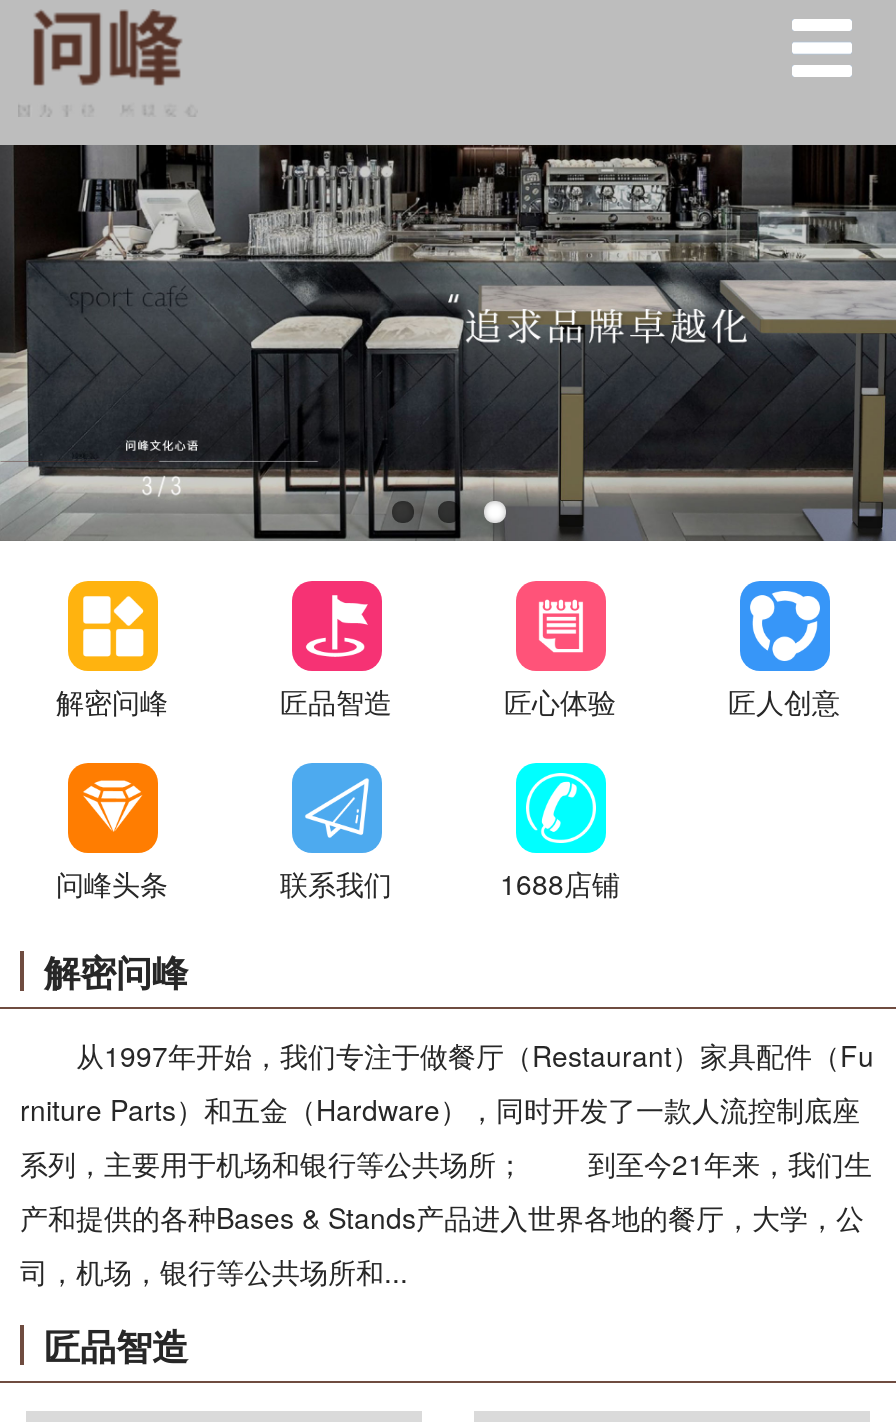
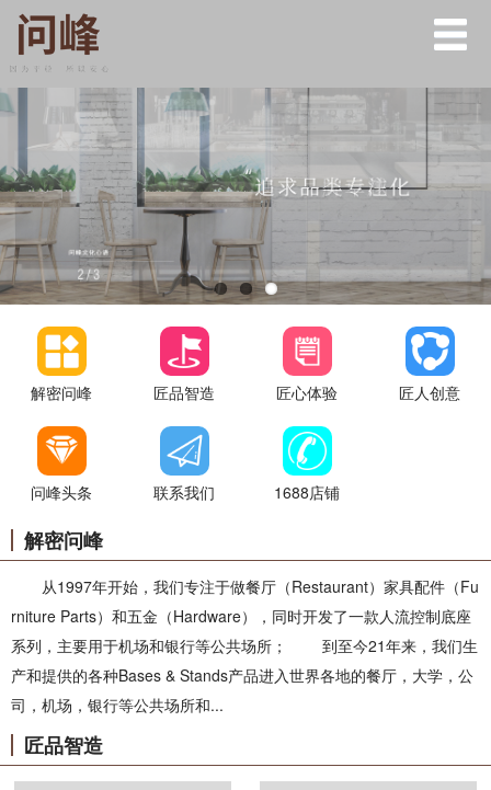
[6,143,890,541] [image] -> [3,88,488,306] [image]

